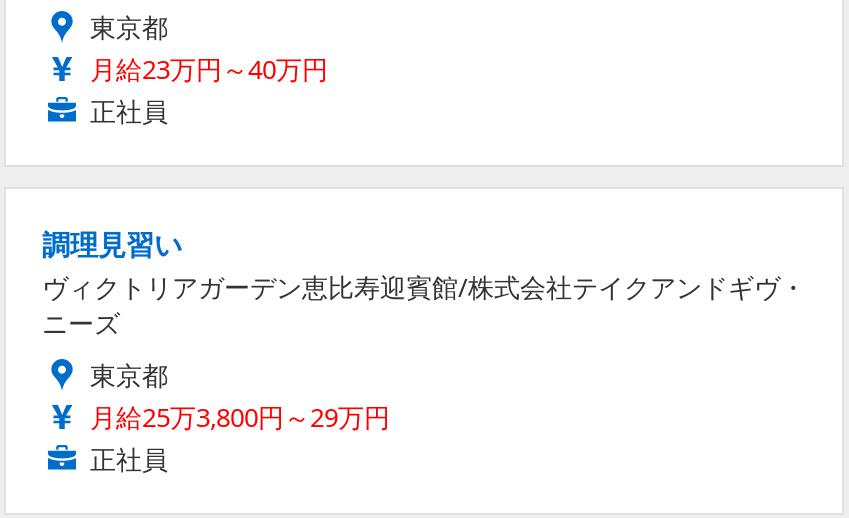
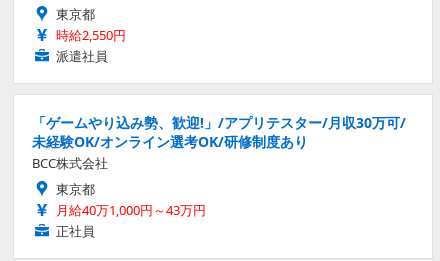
[90,51,328,129] 月給23万円～40万円 | 正社員 -> [56,26,126,65] 時給2,550円 | 派遣社員
[42,225,806,341] 調理見習い | ヴィクトリアガーデン恵比寿迎賓館/株式会社テイクアンドギヴ・ | ニーズ -> [32,113,406,172] 「ゲームやり込み勢、歓迎!」/アプリテスター/月収30万可/ | 未経験OK/オンライン選考OK/研修制度あり | BCC株式会社
[90,399,390,435] 月給25万3,800円～29万円 -> [56,201,206,219] 月給40万1,000円～43万円

